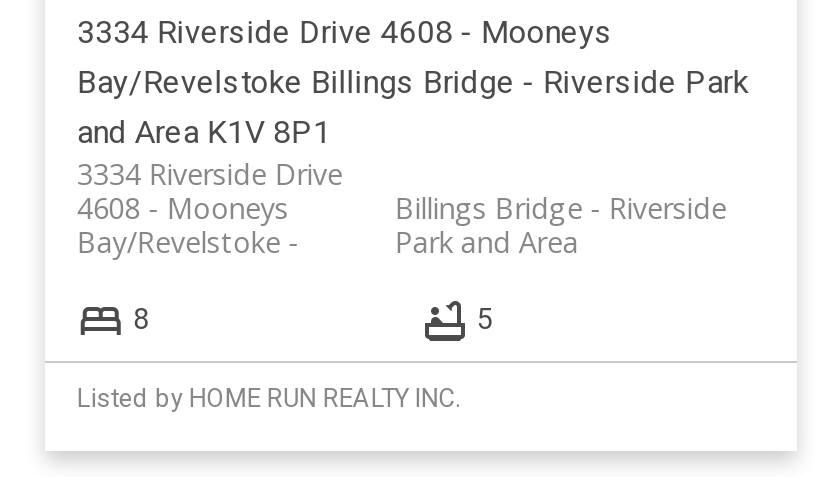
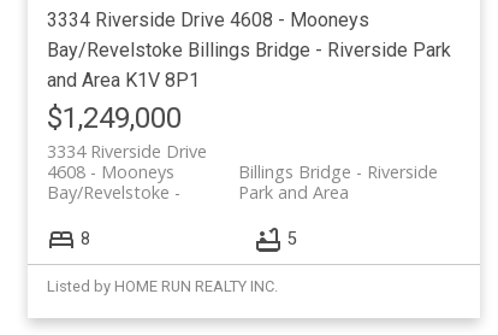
none -> [47,101,181,135] $1,249,000

